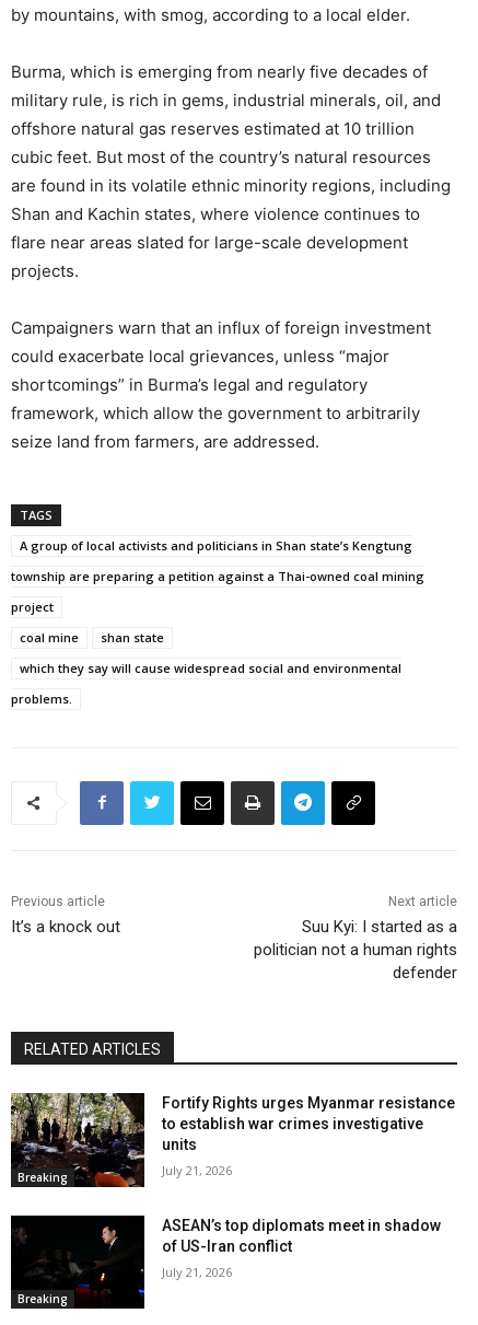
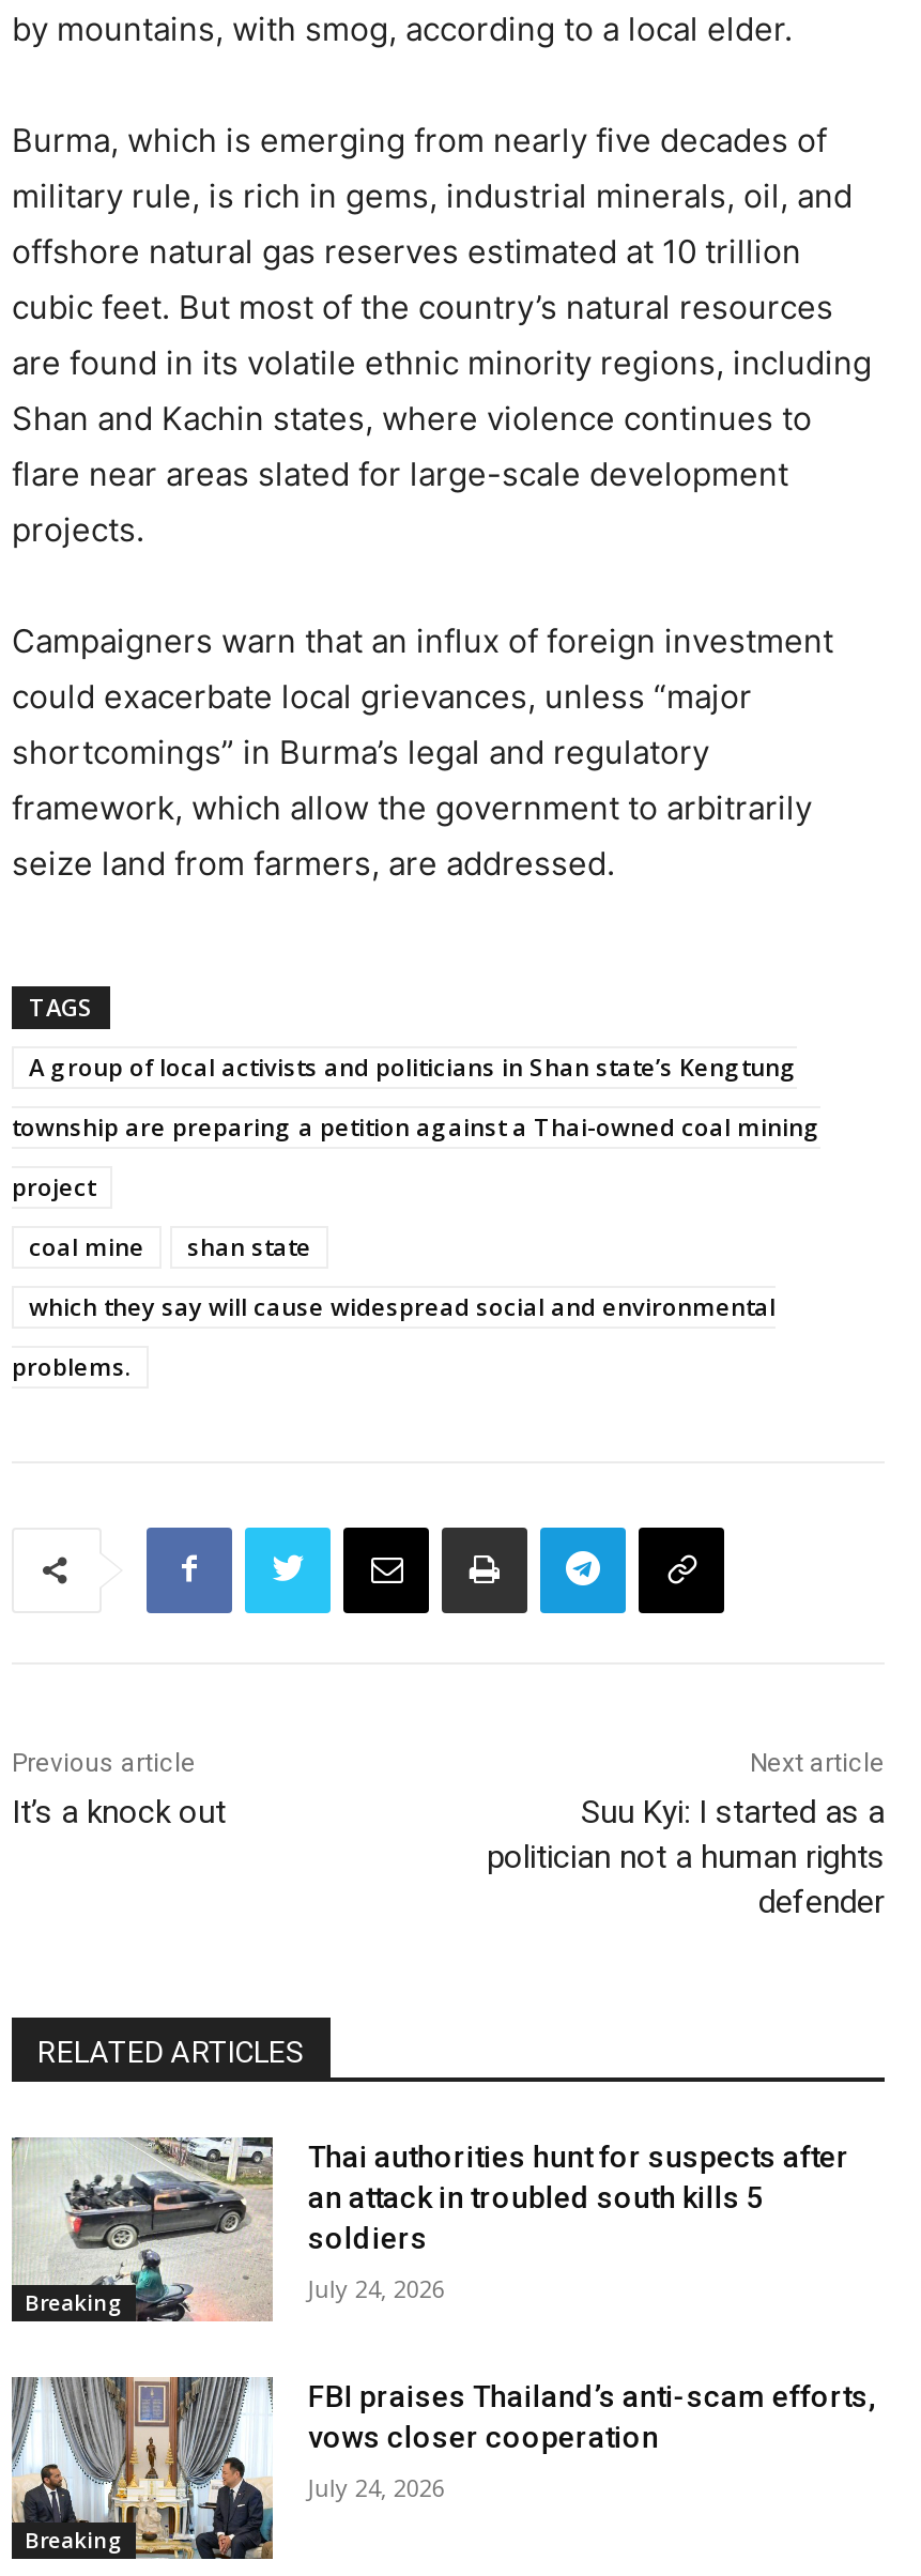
[10,1092,455,1188] [image] | Fortify Rights urges Myanmar resistance | to establish war crimes investigative | units -> [12,2135,849,2324] [image] | Thai authorities hunt for suspects after | an attack in troubled south kills 5 | soldiers
[162,1162,232,1178] July 21, 2026 -> [308,2272,445,2304] July 24, 2026
[10,1214,441,1310] [image] | ASEAN’s top diplomats meet in shadow | of US-Iran conflict -> [10,2375,875,2561] [image] | FBI praises Thailand’s anti-scam efforts, | vows closer cooperation
[162,1263,232,1280] July 21, 2026 -> [308,2470,445,2502] July 24, 2026

